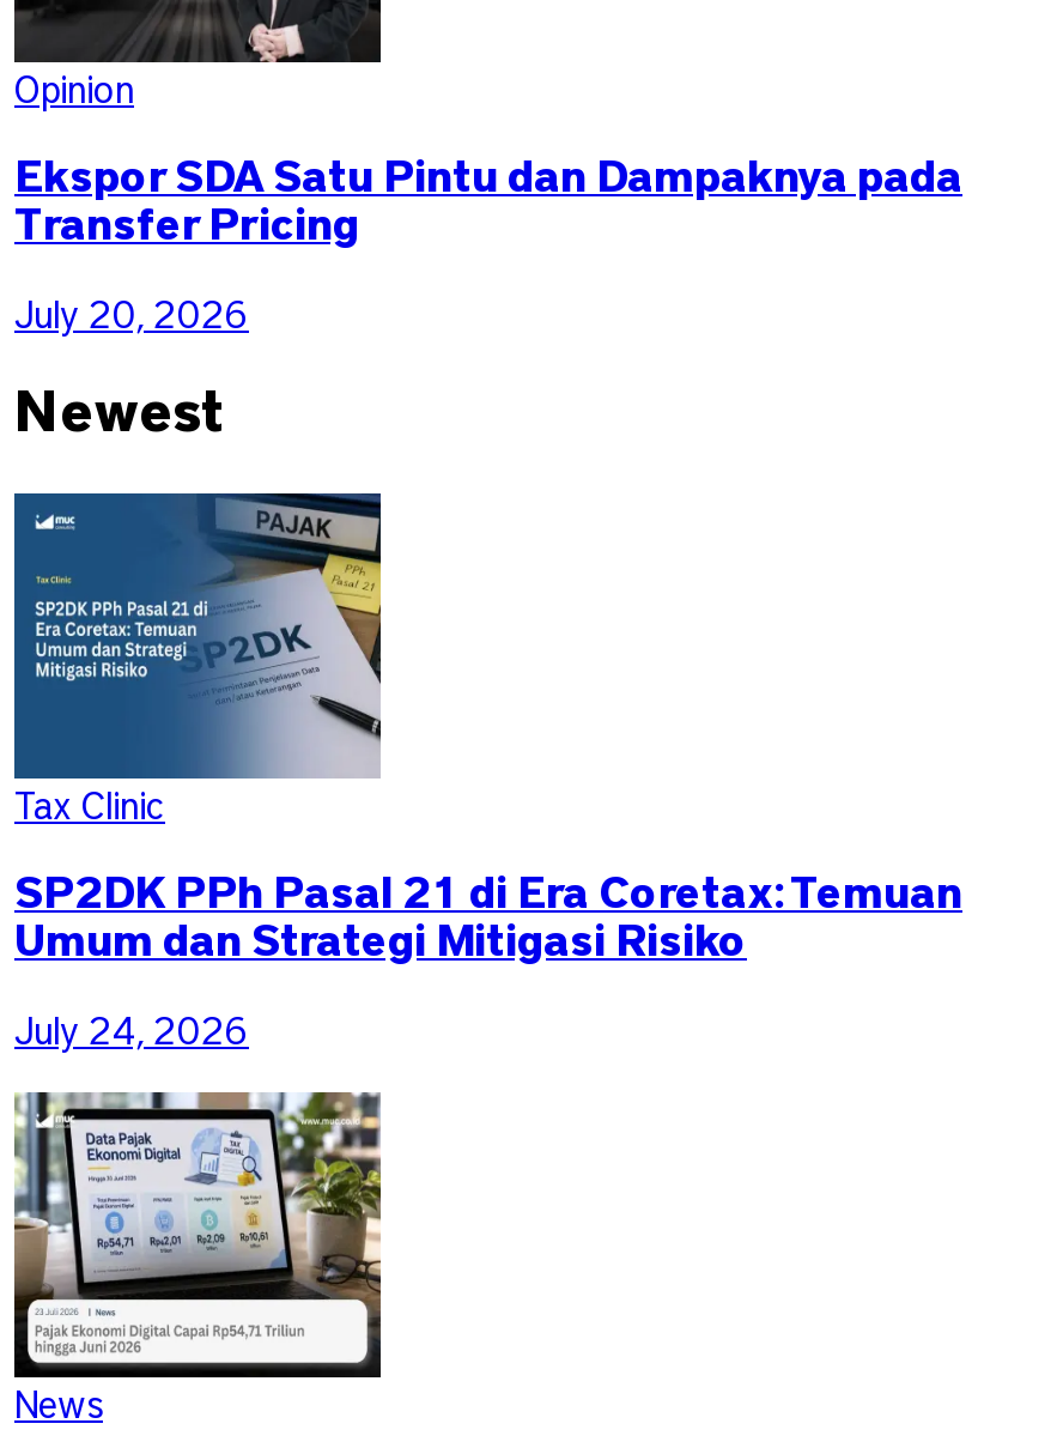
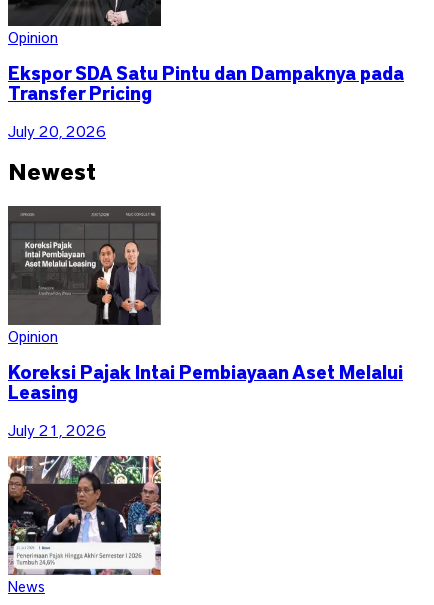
[14,493,383,826] [image] | Tax Clinic -> [8,206,162,345] [image] | Opinion
[14,873,962,967] SP2DK PPh Pasal 21 di Era Coretax: Temuan | Umum dan Strategi Mitigasi Risiko -> [8,364,403,403] Koreksi Pajak Intai Pembiayaan Aset Melalui | Leasing
[14,1014,249,1052] July 24, 2026 -> [8,423,106,439] July 21, 2026
[12,1090,383,1380] [image] -> [7,455,162,576] [image]

